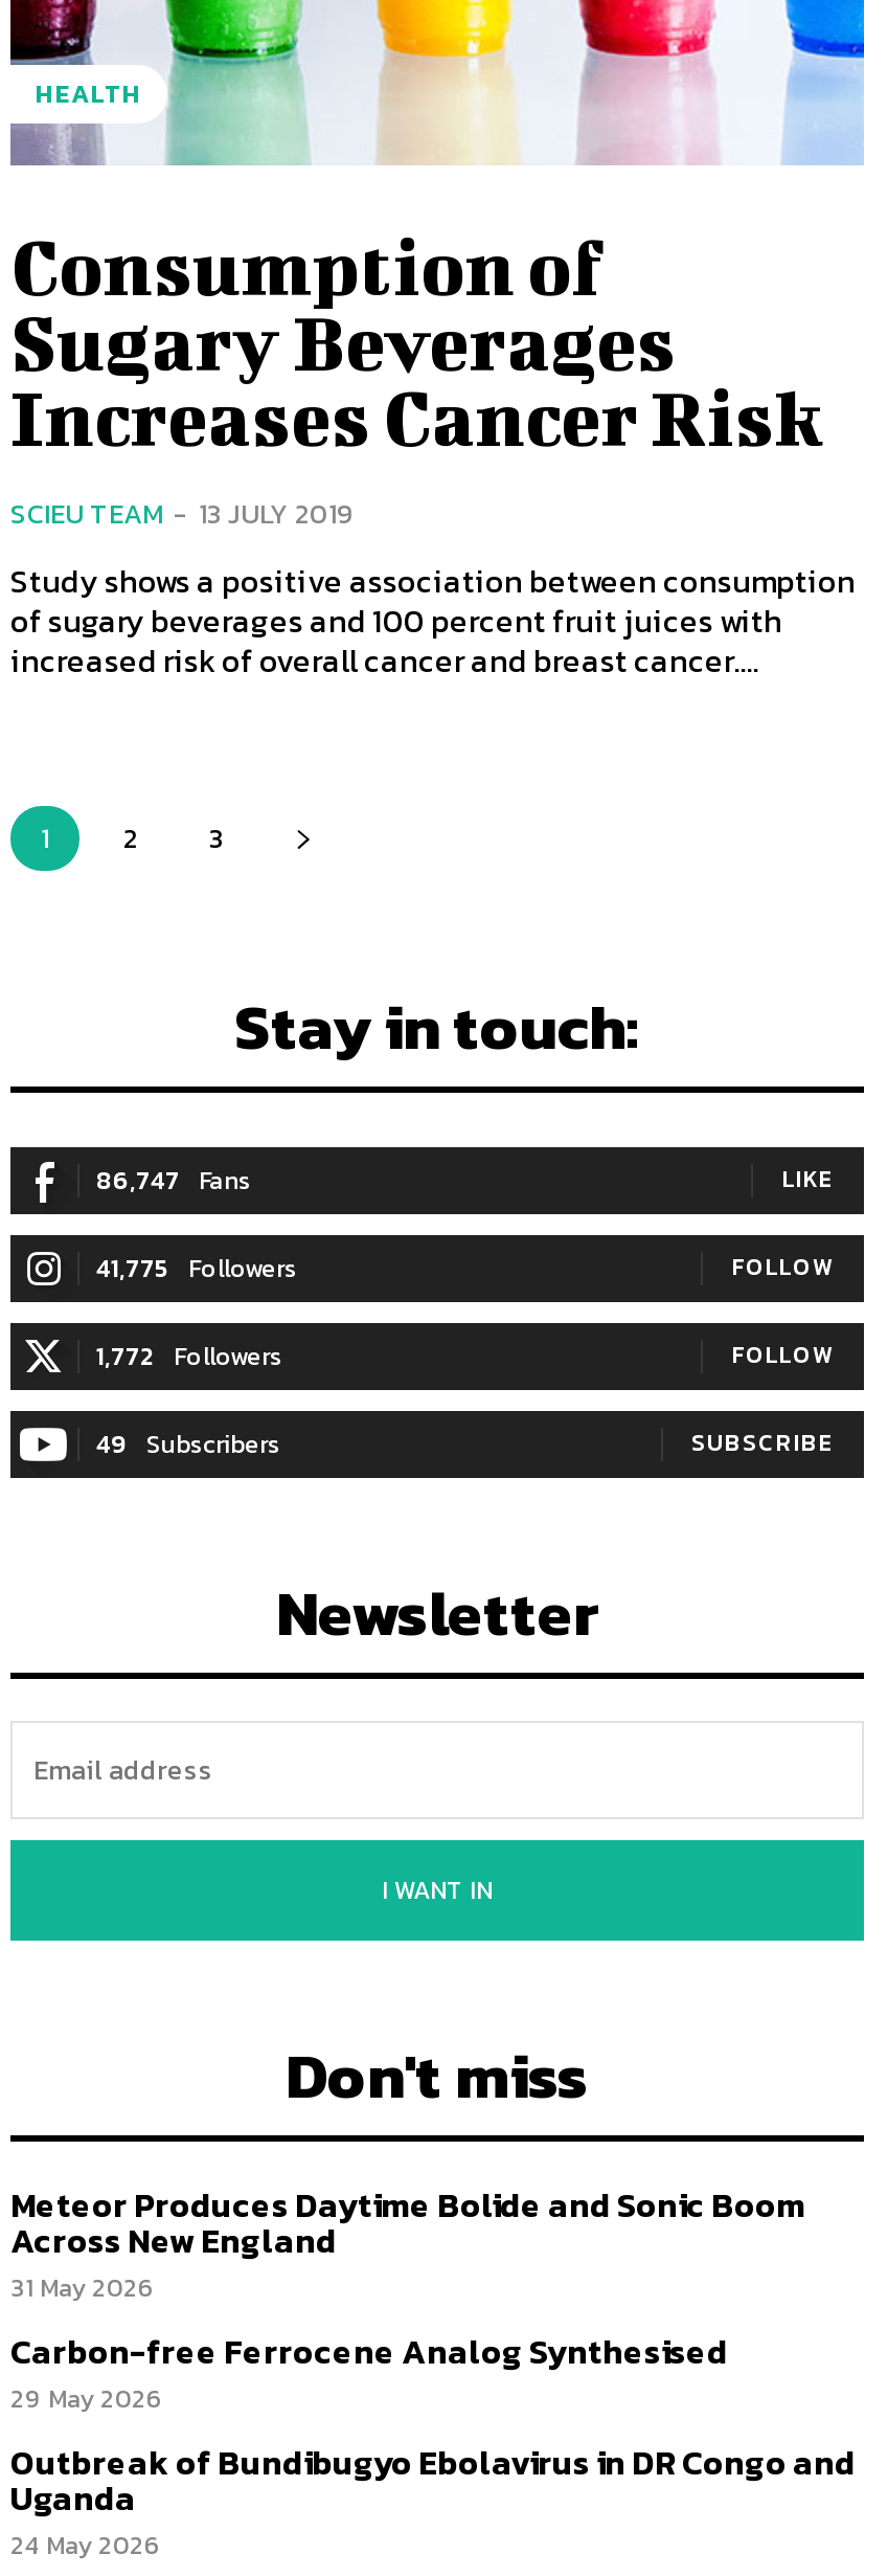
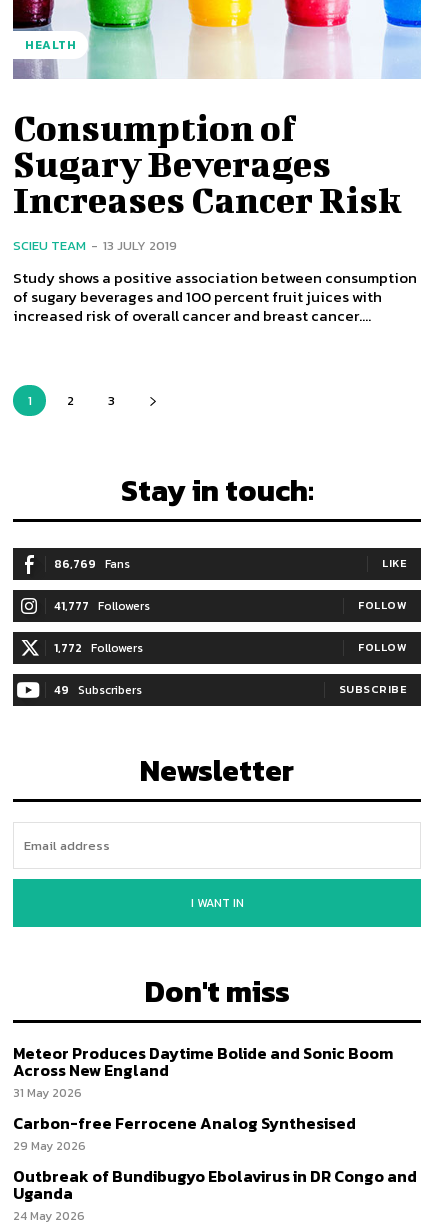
[96,1163,251,1200] 86,747 Fans -> [54,555,130,573] 86,769 Fans
[96,1251,297,1288] 41,775 Followers -> [54,597,150,615] 41,777 Followers

